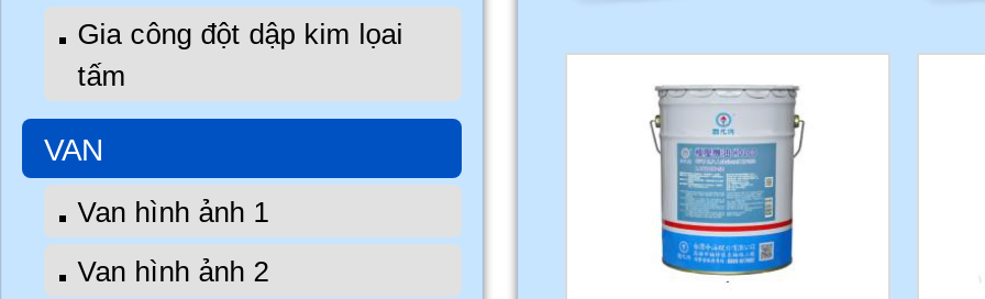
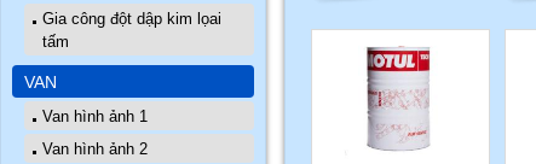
[649,84,807,275] [image] -> [358,47,442,150] [image]

